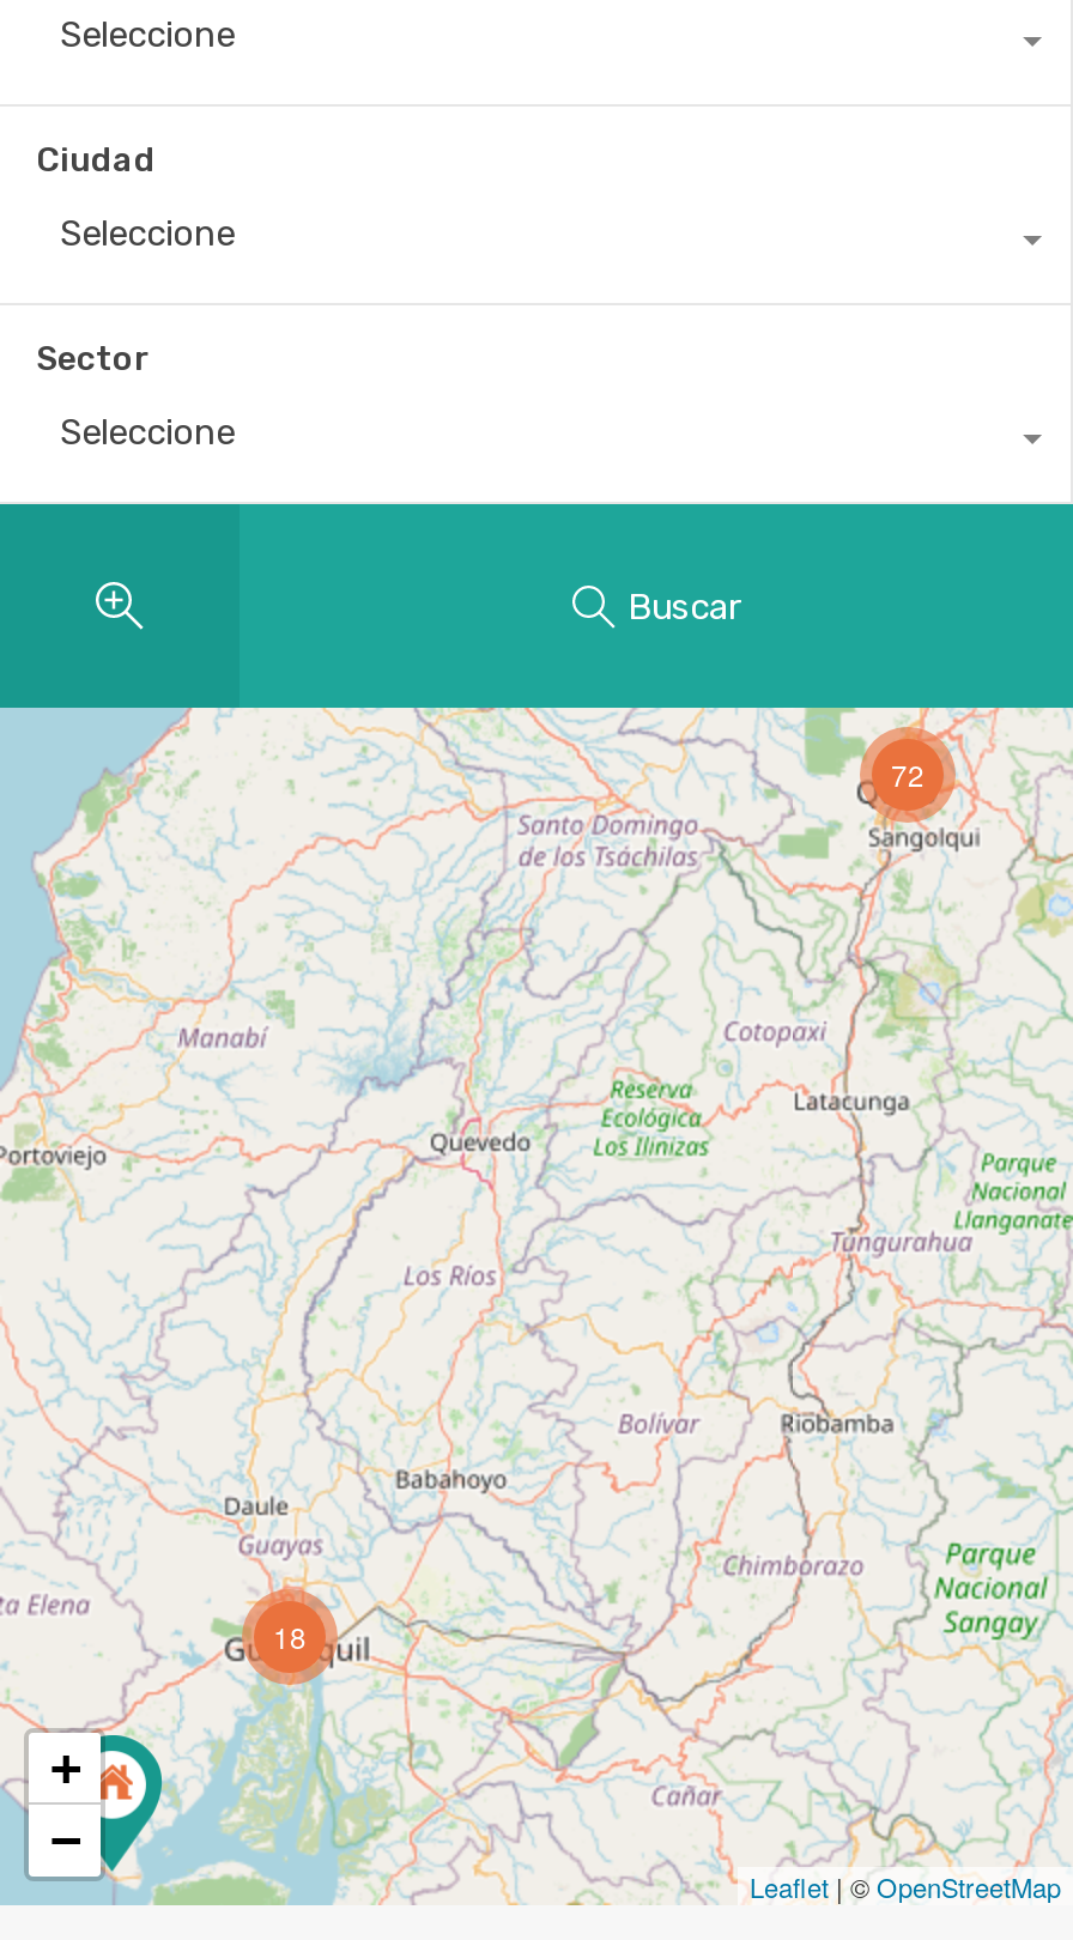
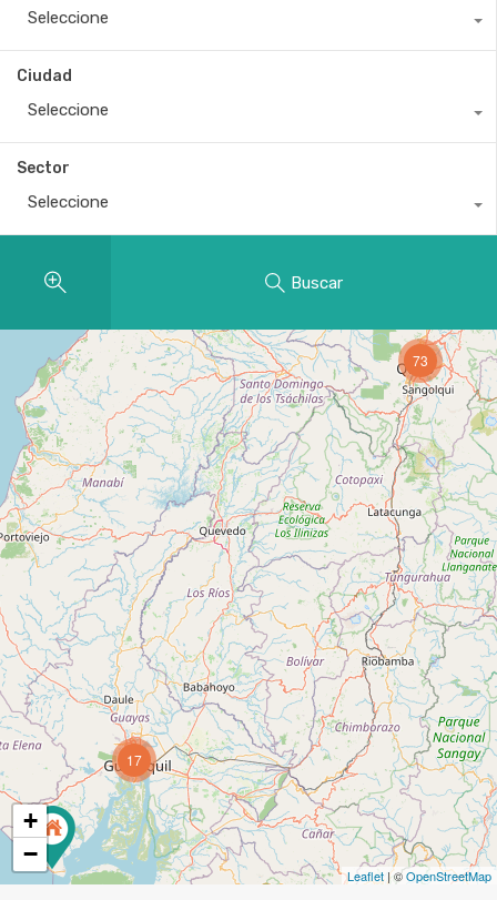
[891,753,925,794] 72 -> [413,351,428,370] 73
[273,1616,307,1656] 18 -> [126,750,142,769] 17

